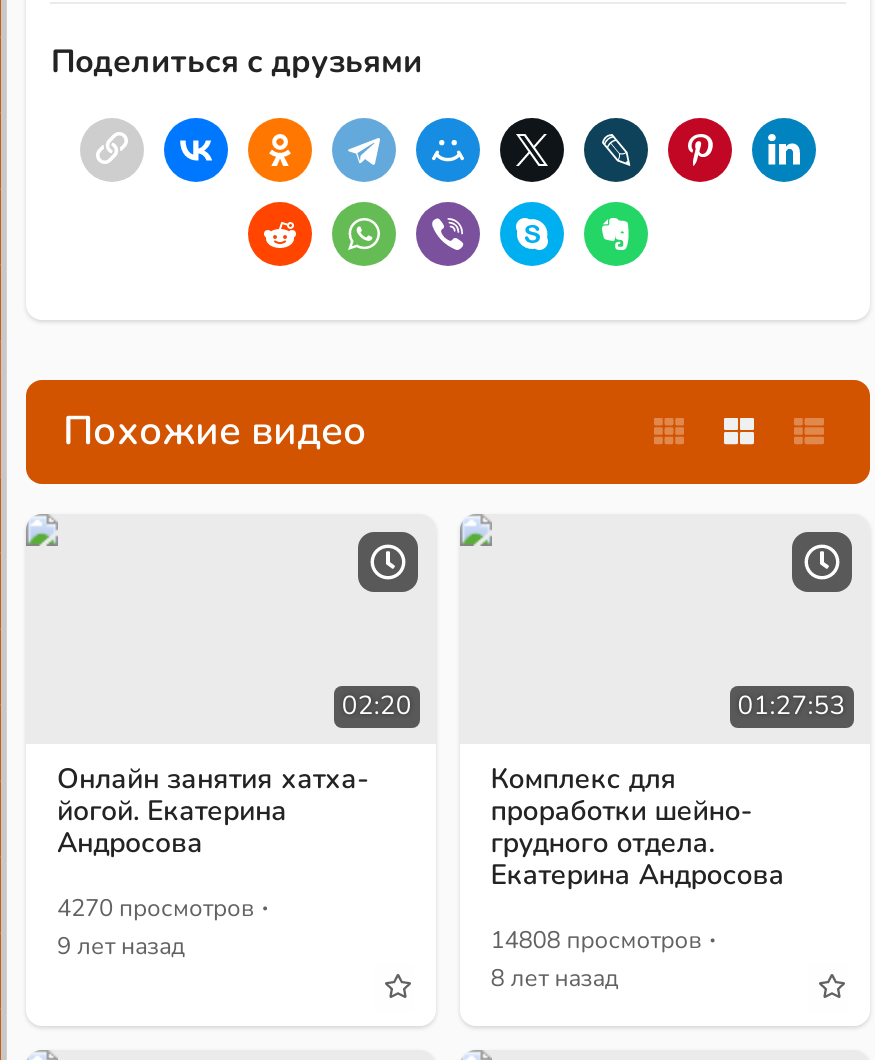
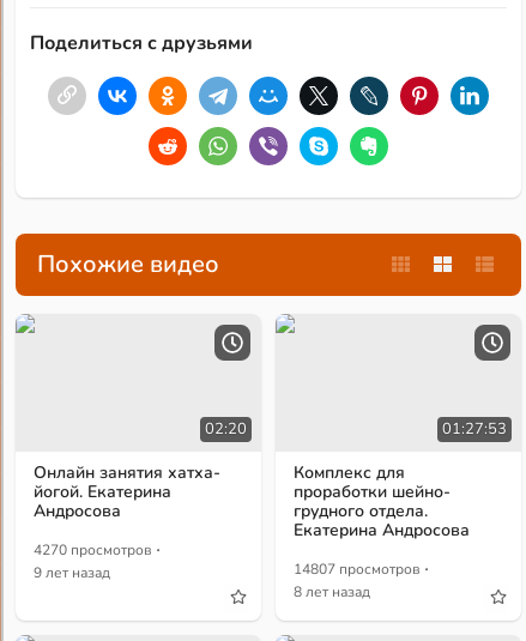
[491,913,717,961] 14808 просмотров · -> [294,553,429,582] 14807 просмотров ·

